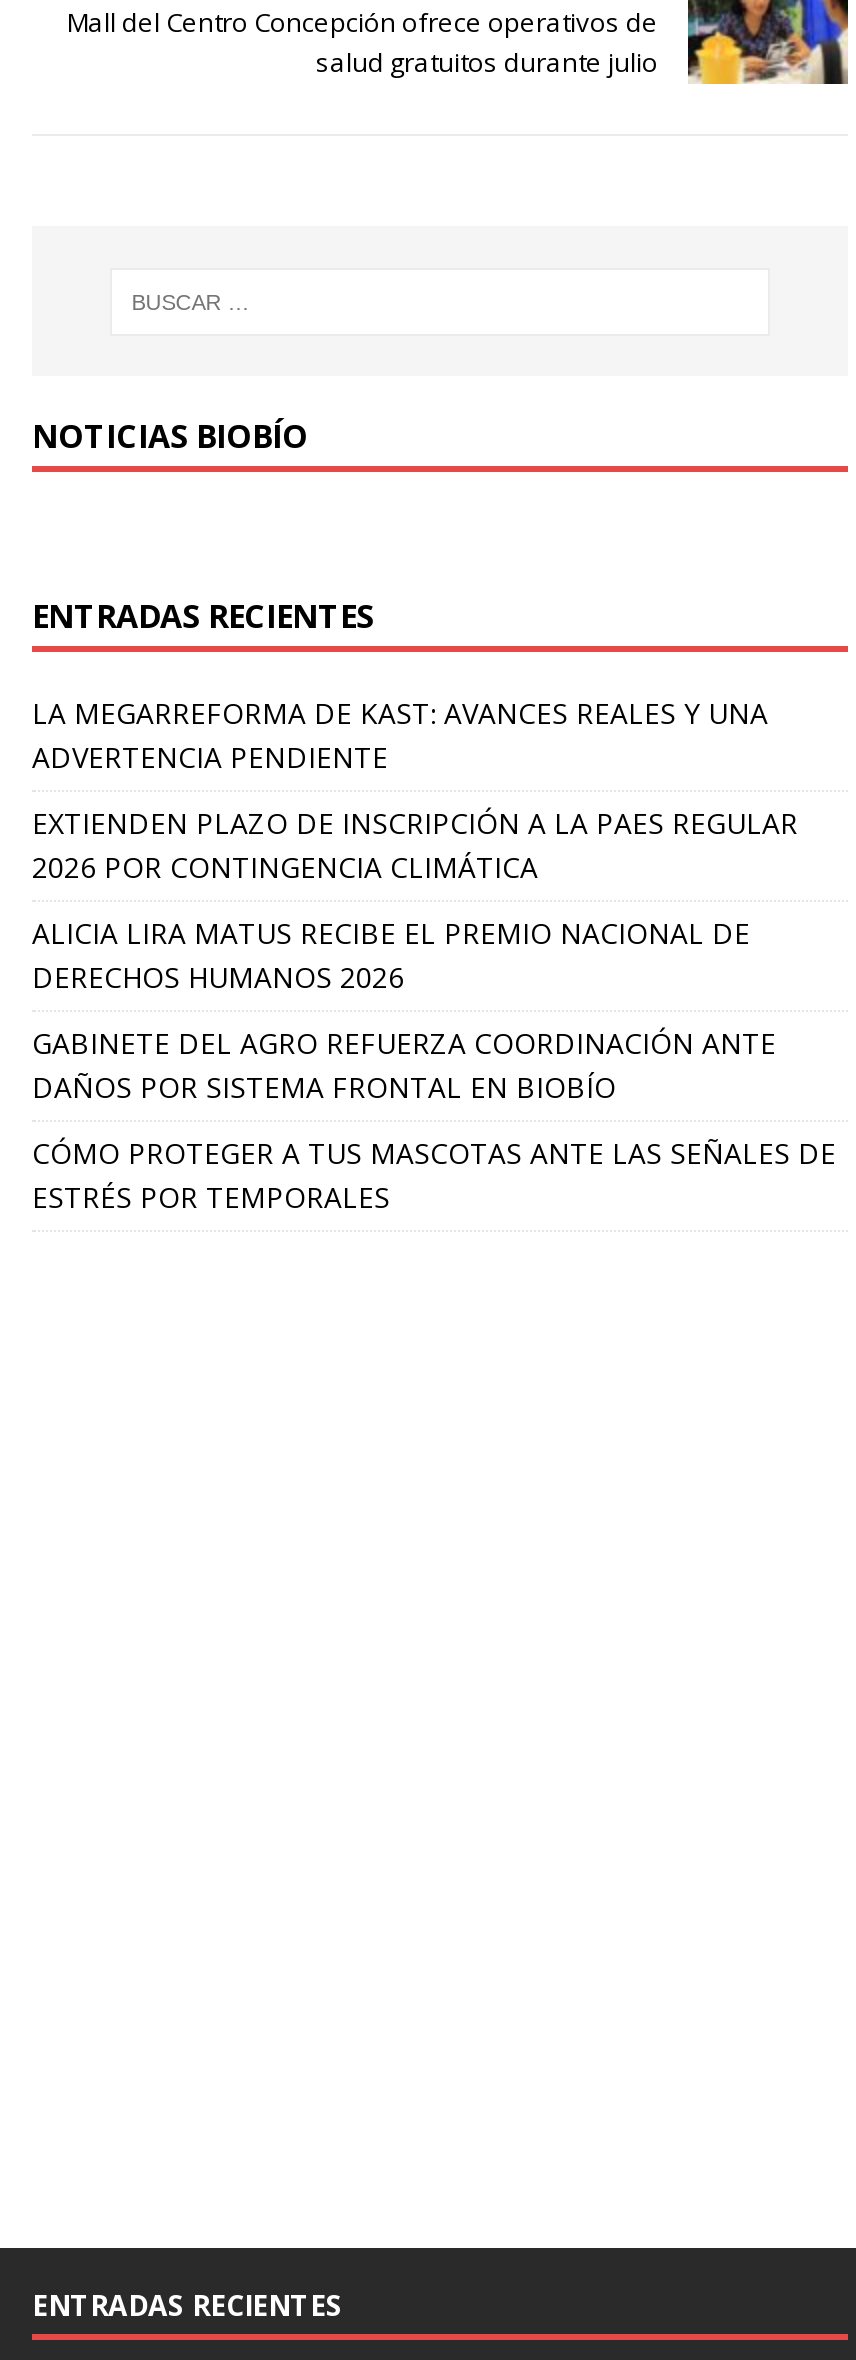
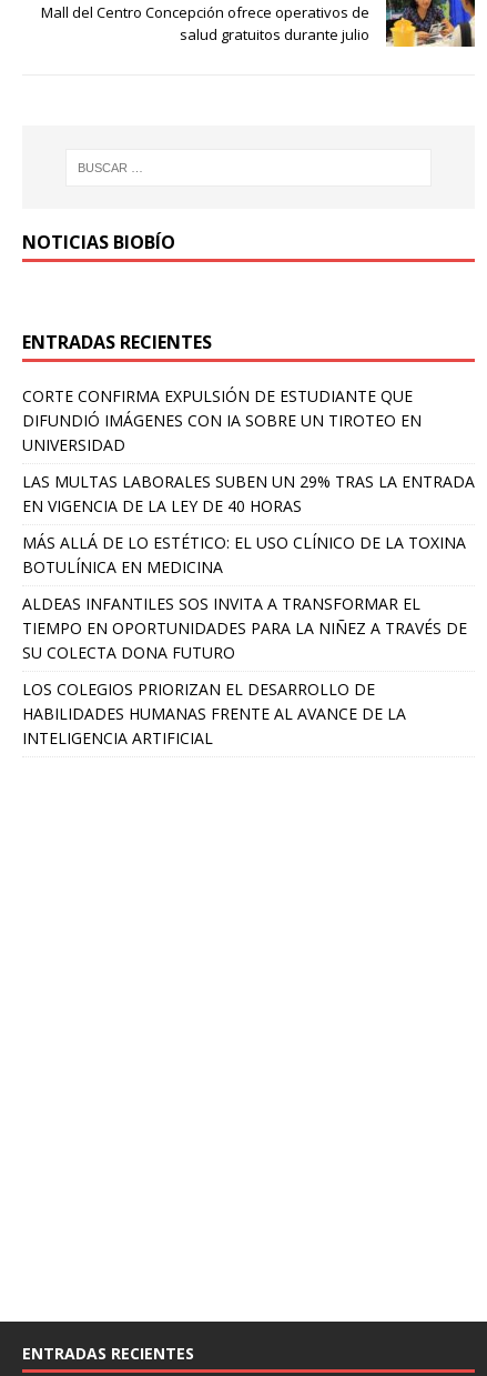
[32,694,768,776] LA MEGARREFORMA DE KAST: AVANCES REALES Y UNA | ADVERTENCIA PENDIENTE -> [22,385,422,455] CORTE CONFIRMA EXPULSIÓN DE ESTUDIANTE QUE | DIFUNDIÓ IMÁGENES CON IA SOBRE UN TIROTEO EN | UNIVERSIDAD
[32,804,798,886] EXTIENDEN PLAZO DE INSCRIPCIÓN A LA PAES REGULAR | 2026 POR CONTINGENCIA CLIMÁTICA -> [22,471,475,517] LAS MULTAS LABORALES SUBEN UN 29% TRAS LA ENTRADA | EN VIGENCIA DE LA LEY DE 40 HORAS
[32,914,750,996] ALICIA LIRA MATUS RECIBE EL PREMIO NACIONAL DE | DERECHOS HUMANOS 2026 -> [22,532,466,578] MÁS ALLÁ DE LO ESTÉTICO: EL USO CLÍNICO DE LA TOXINA | BOTULÍNICA EN MEDICINA
[32,1024,776,1106] GABINETE DEL AGRO REFUERZA COORDINACIÓN ANTE | DAÑOS POR SISTEMA FRONTAL EN BIOBÍO -> [22,593,467,663] ALDEAS INFANTILES SOS INVITA A TRANSFORMAR EL | TIEMPO EN OPORTUNIDADES PARA LA NIÑEZ A TRAVÉS DE | SU COLECTA DONA FUTURO
[32,1134,836,1216] CÓMO PROTEGER A TUS MASCOTAS ANTE LAS SEÑALES DE | ESTRÉS POR TEMPORALES -> [22,679,406,749] LOS COLEGIOS PRIORIZAN EL DESARROLLO DE | HABILIDADES HUMANAS FRENTE AL AVANCE DE LA | INTELIGENCIA ARTIFICIAL

